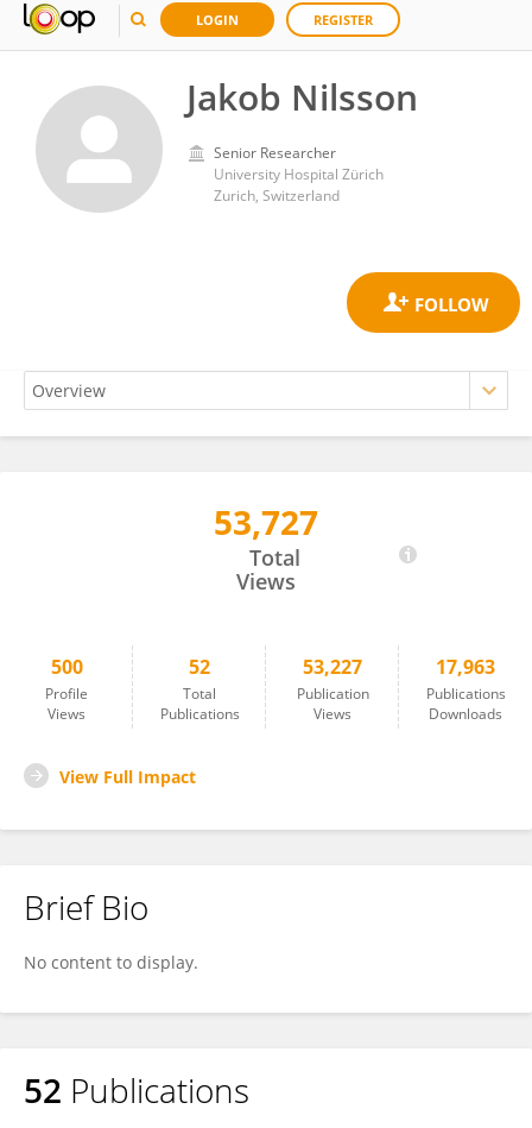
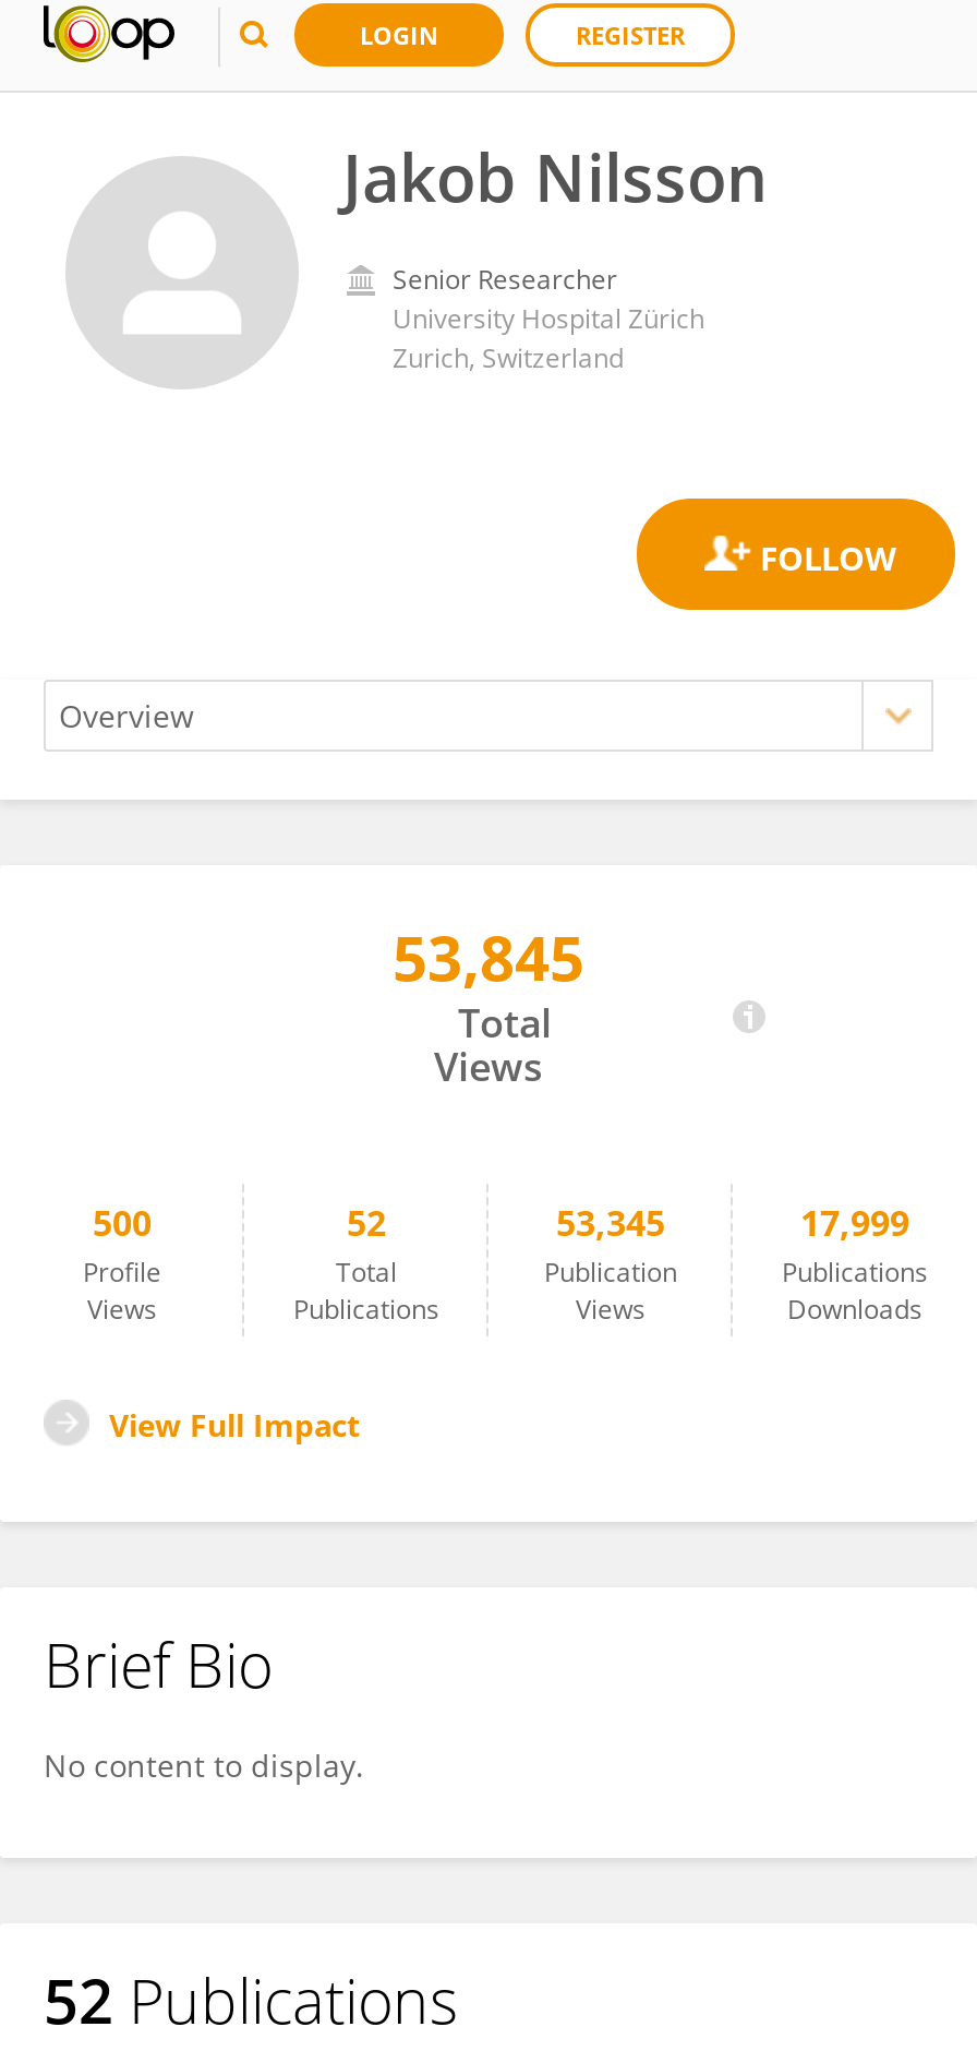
[214,499,318,544] 53,727 -> [393,915,584,998] 53,845
[303,654,362,680] 53,227 -> [556,1199,665,1247] 53,345
[436,654,495,680] 17,963 -> [800,1199,909,1247] 17,999

